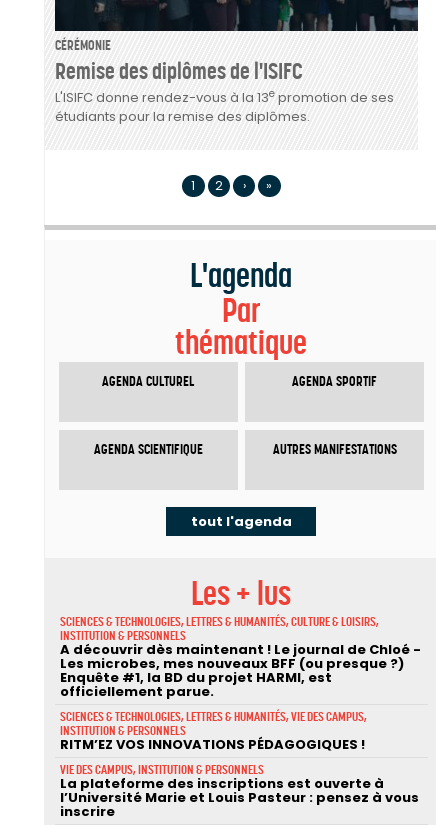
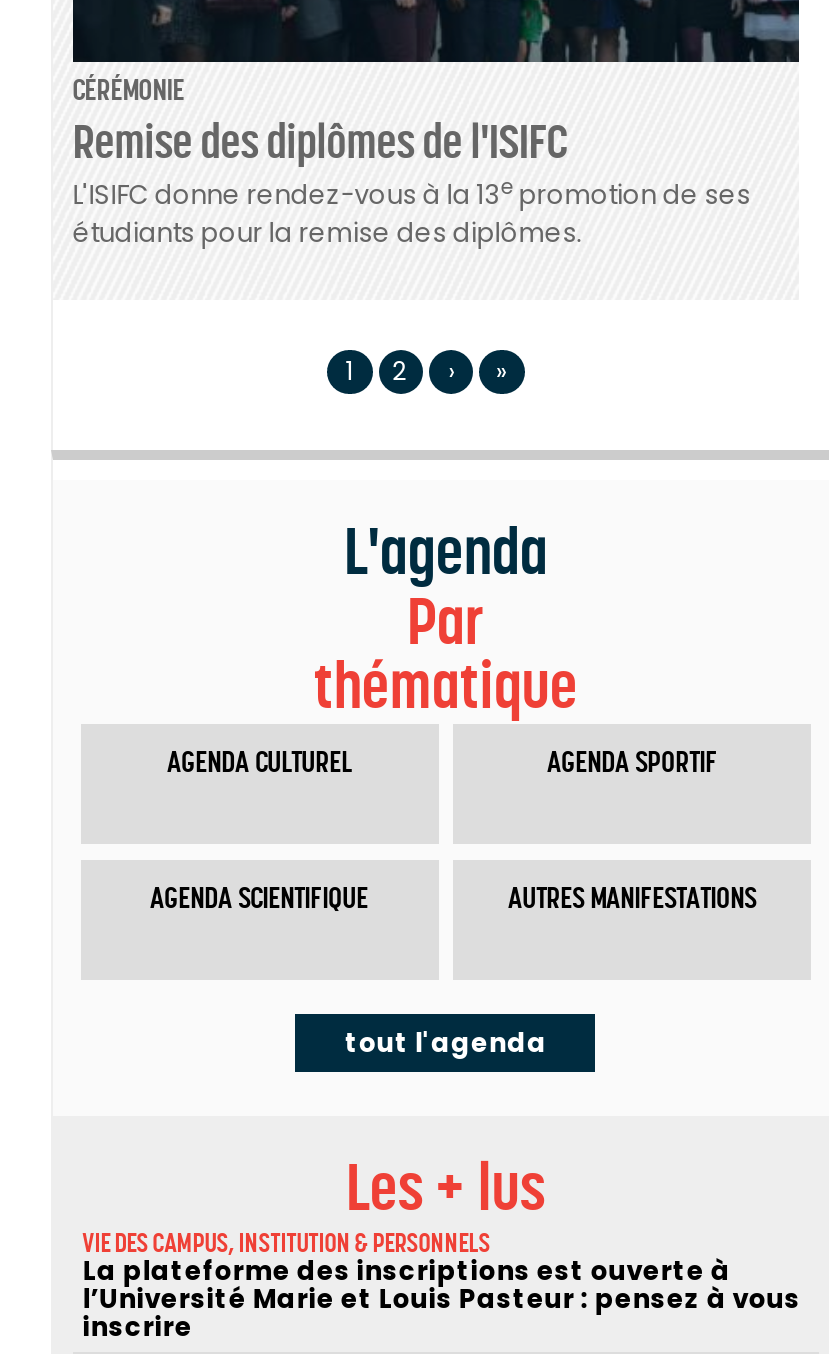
[60,614,421,754] SCIENCES & TECHNOLOGIES, LETTRES & HUMANITÉS, CULTURE & LOISIRS, | INSTITUTION & PERSONNELS | A découvrir dès maintenant ! Le journal de Chloé - | Les microbes, mes nouveaux BFF (ou presque ?) | Enquête #1, la BD du projet HARMI, est | officiellement parue. | SCIENCES & TECHNOLOGIES, LETTRES & HUMANITÉS, VIE DES CAMPUS, | INSTITUTION & PERSONNELS | RITM’EZ VOS INNOVATIONS PÉDAGOGIQUES ! -> none

